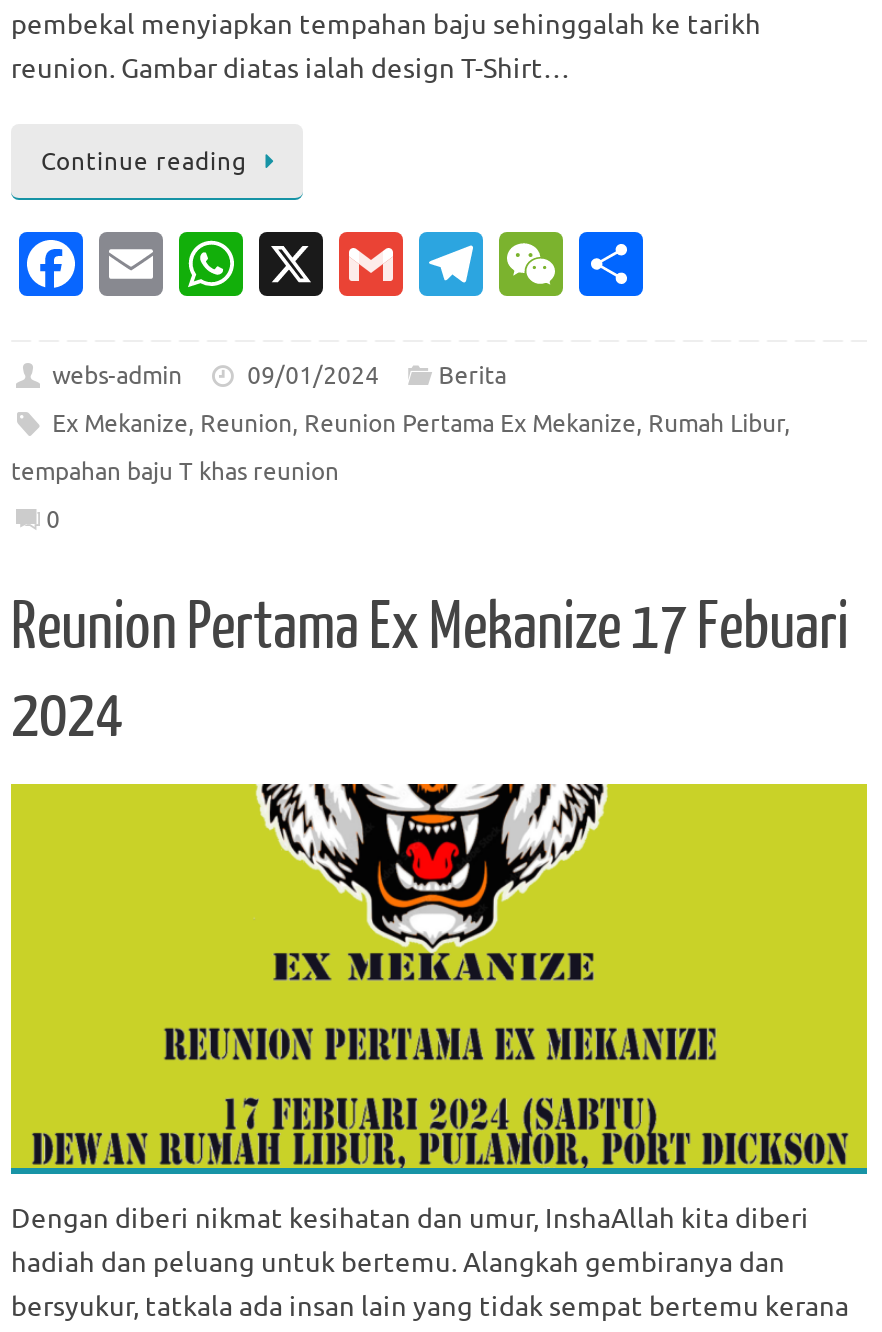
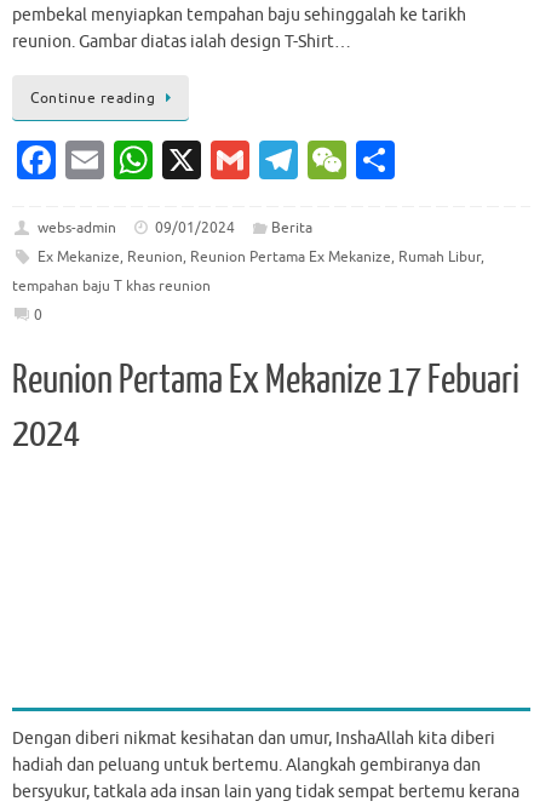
[9,782,869,1170] [image] -> none

